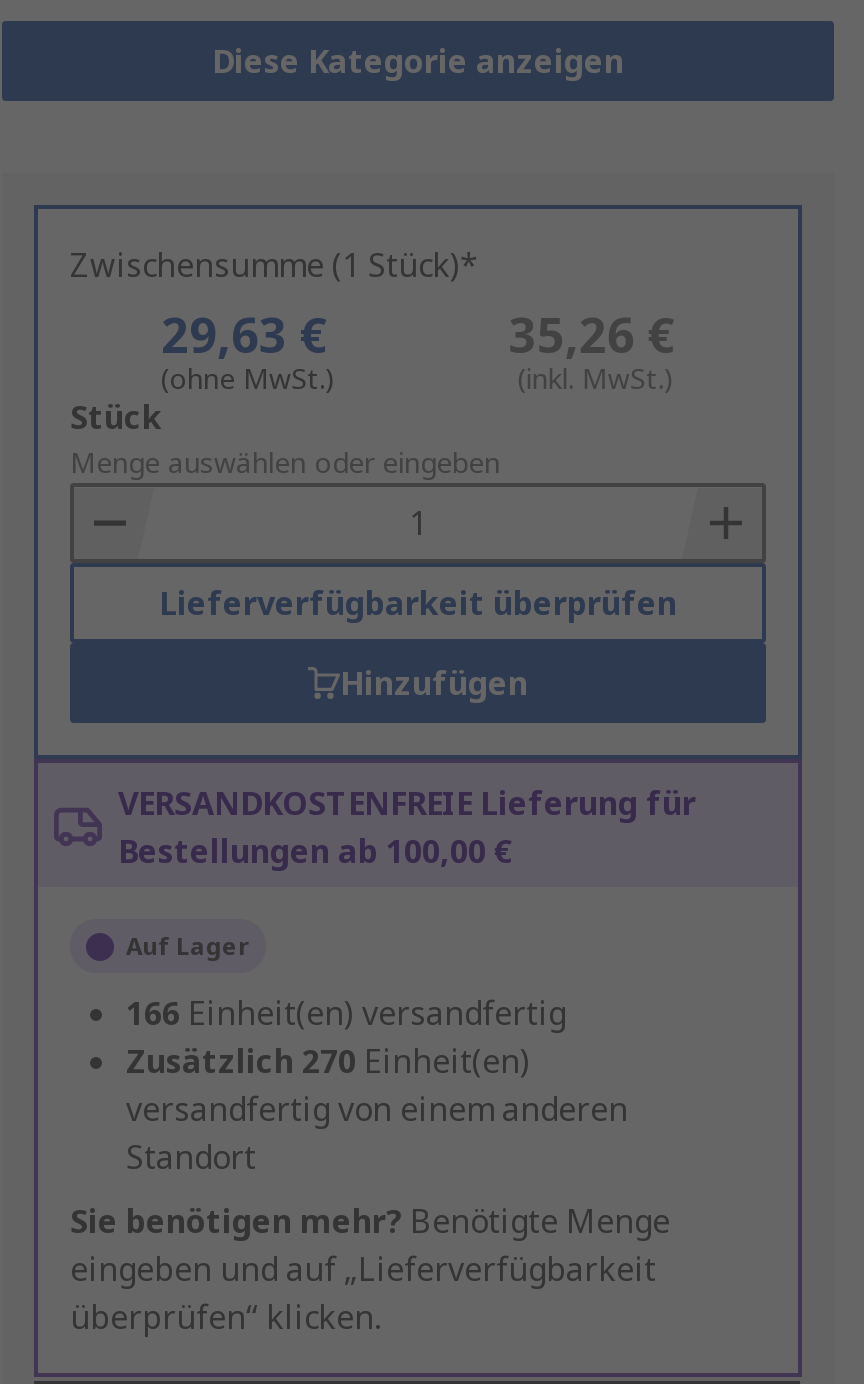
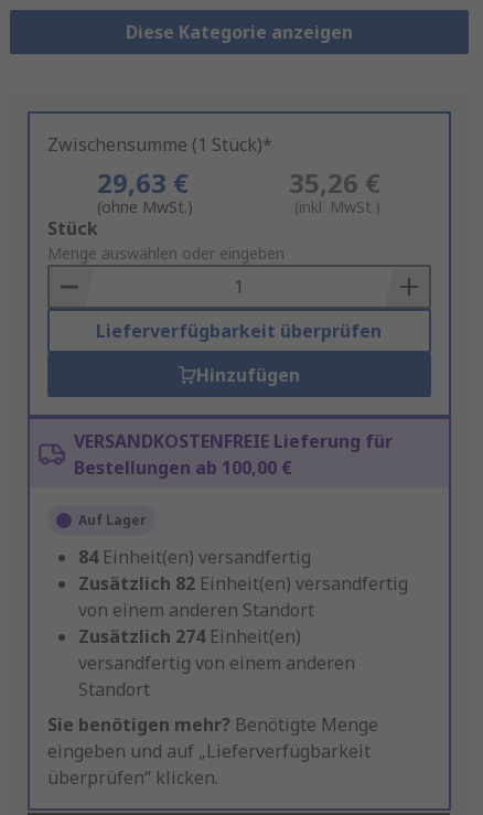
[126,992,566,1084] 166 Einheit(en) versandfertig | Zusätzlich 270 Einheit(en) -> [78,545,408,649] 84 Einheit(en) versandfertig | Zusätzlich 82 Einheit(en) versandfertig | von einem anderen Standort | Zusätzlich 274 Einheit(en)

